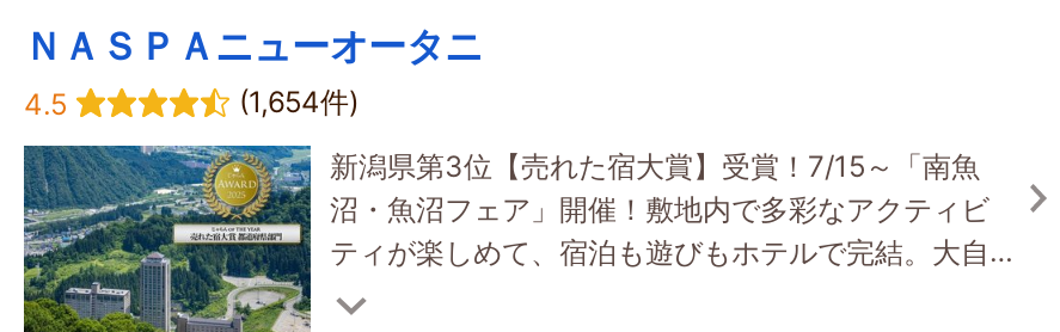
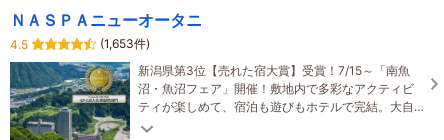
[239,83,359,119] (1,654件) -> [100,36,150,51] (1,653件)

